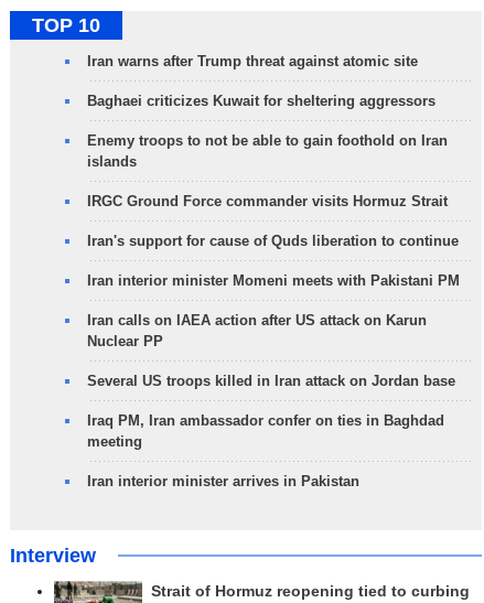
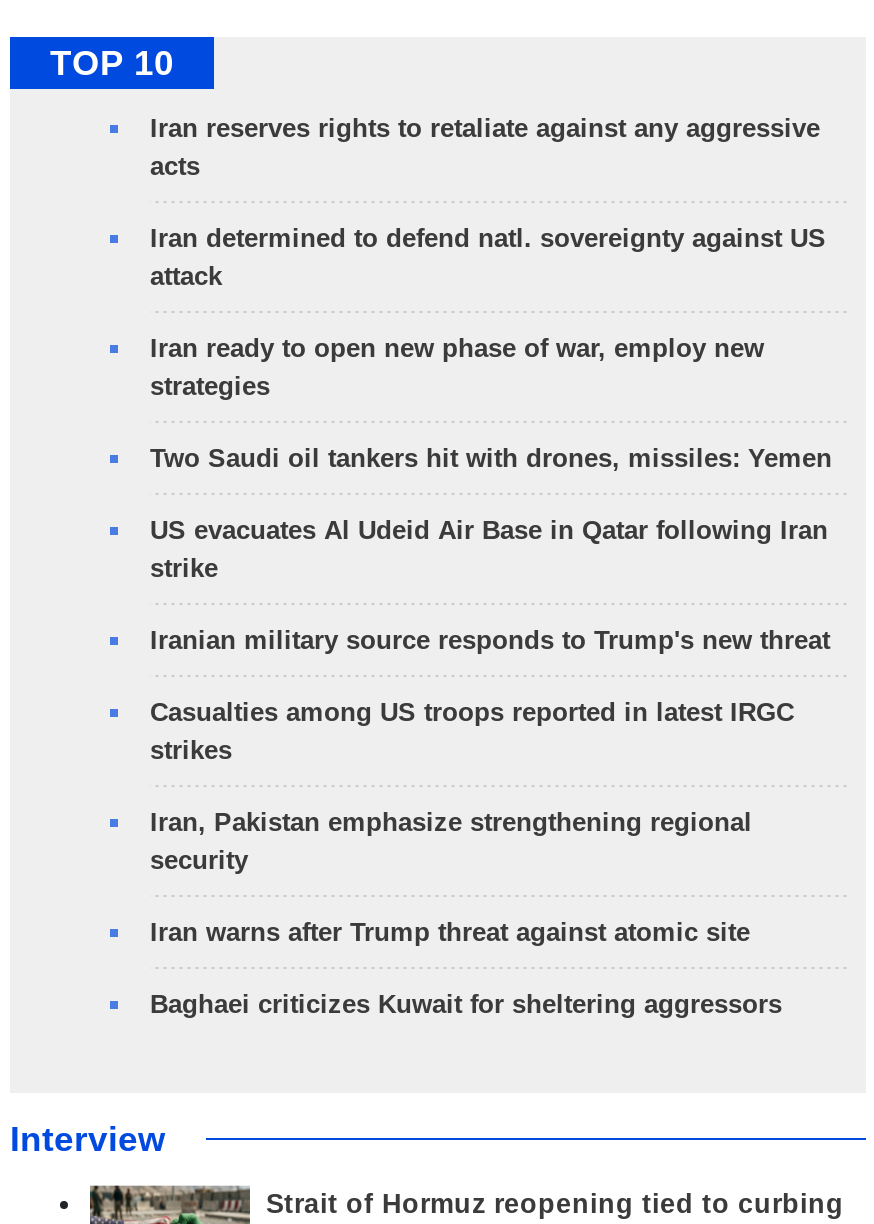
none -> [150,113,832,875] Iran reserves rights to retaliate against any aggressive | acts | Iran determined to defend natl. sovereignty against US | attack | Iran ready to open new phase of war, employ new | strategies | Two Saudi oil tankers hit with drones, missiles: Yemen | US evacuates Al Udeid Air Base in Qatar following Iran | strike | Iranian military source responds to Trump's new threat | Casualties among US troops reported in latest IRGC | strikes | Iran, Pakistan emphasize strengthening regional | security
moved [87,53,435,109] -> [150,917,782,1019]: Iran warns after Trump threat against atomic site | Baghaei criticizes Kuwait for sheltering aggressors
[87,133,460,490] Enemy troops to not be able to gain foothold on Iran | islands | IRGC Ground Force commander visits Hormuz Strait | Iran's support for cause of Quds liberation to continue | Iran interior minister Momeni meets with Pakistani PM | Iran calls on IAEA action after US attack on Karun | Nuclear PP | Several US troops killed in Iran attack on Jordan base | Iraq PM, Iran ambassador confer on ties in Baghdad | meeting | Iran interior minister arrives in Pakistan -> none

